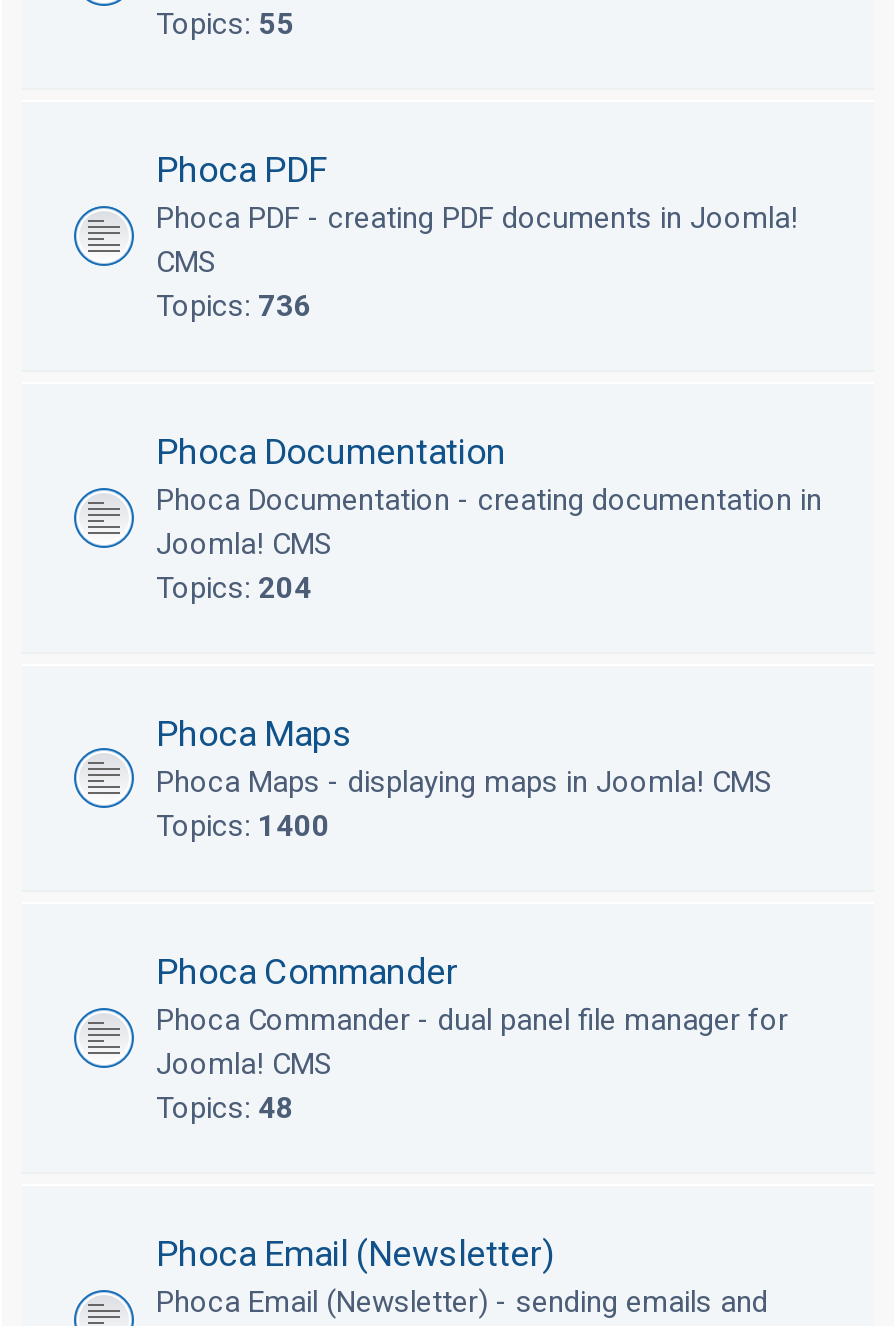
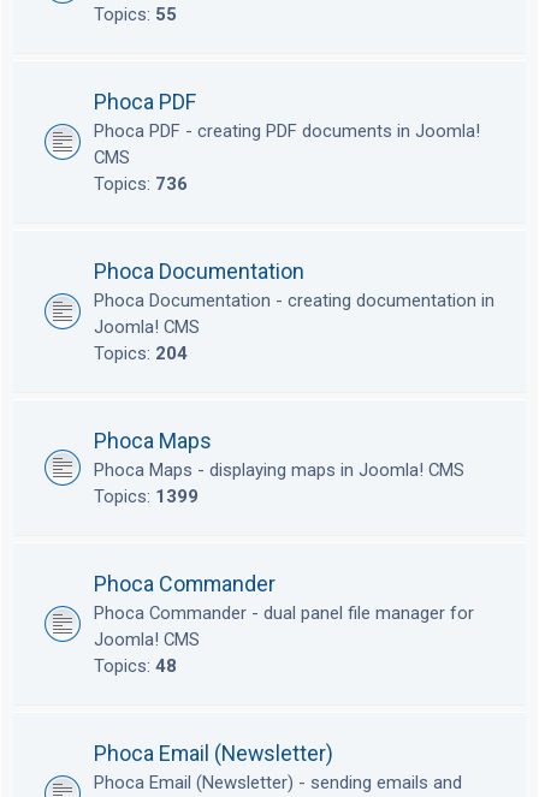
[156,809,330,845] Topics: 1400 -> [94,486,199,508] Topics: 1399

